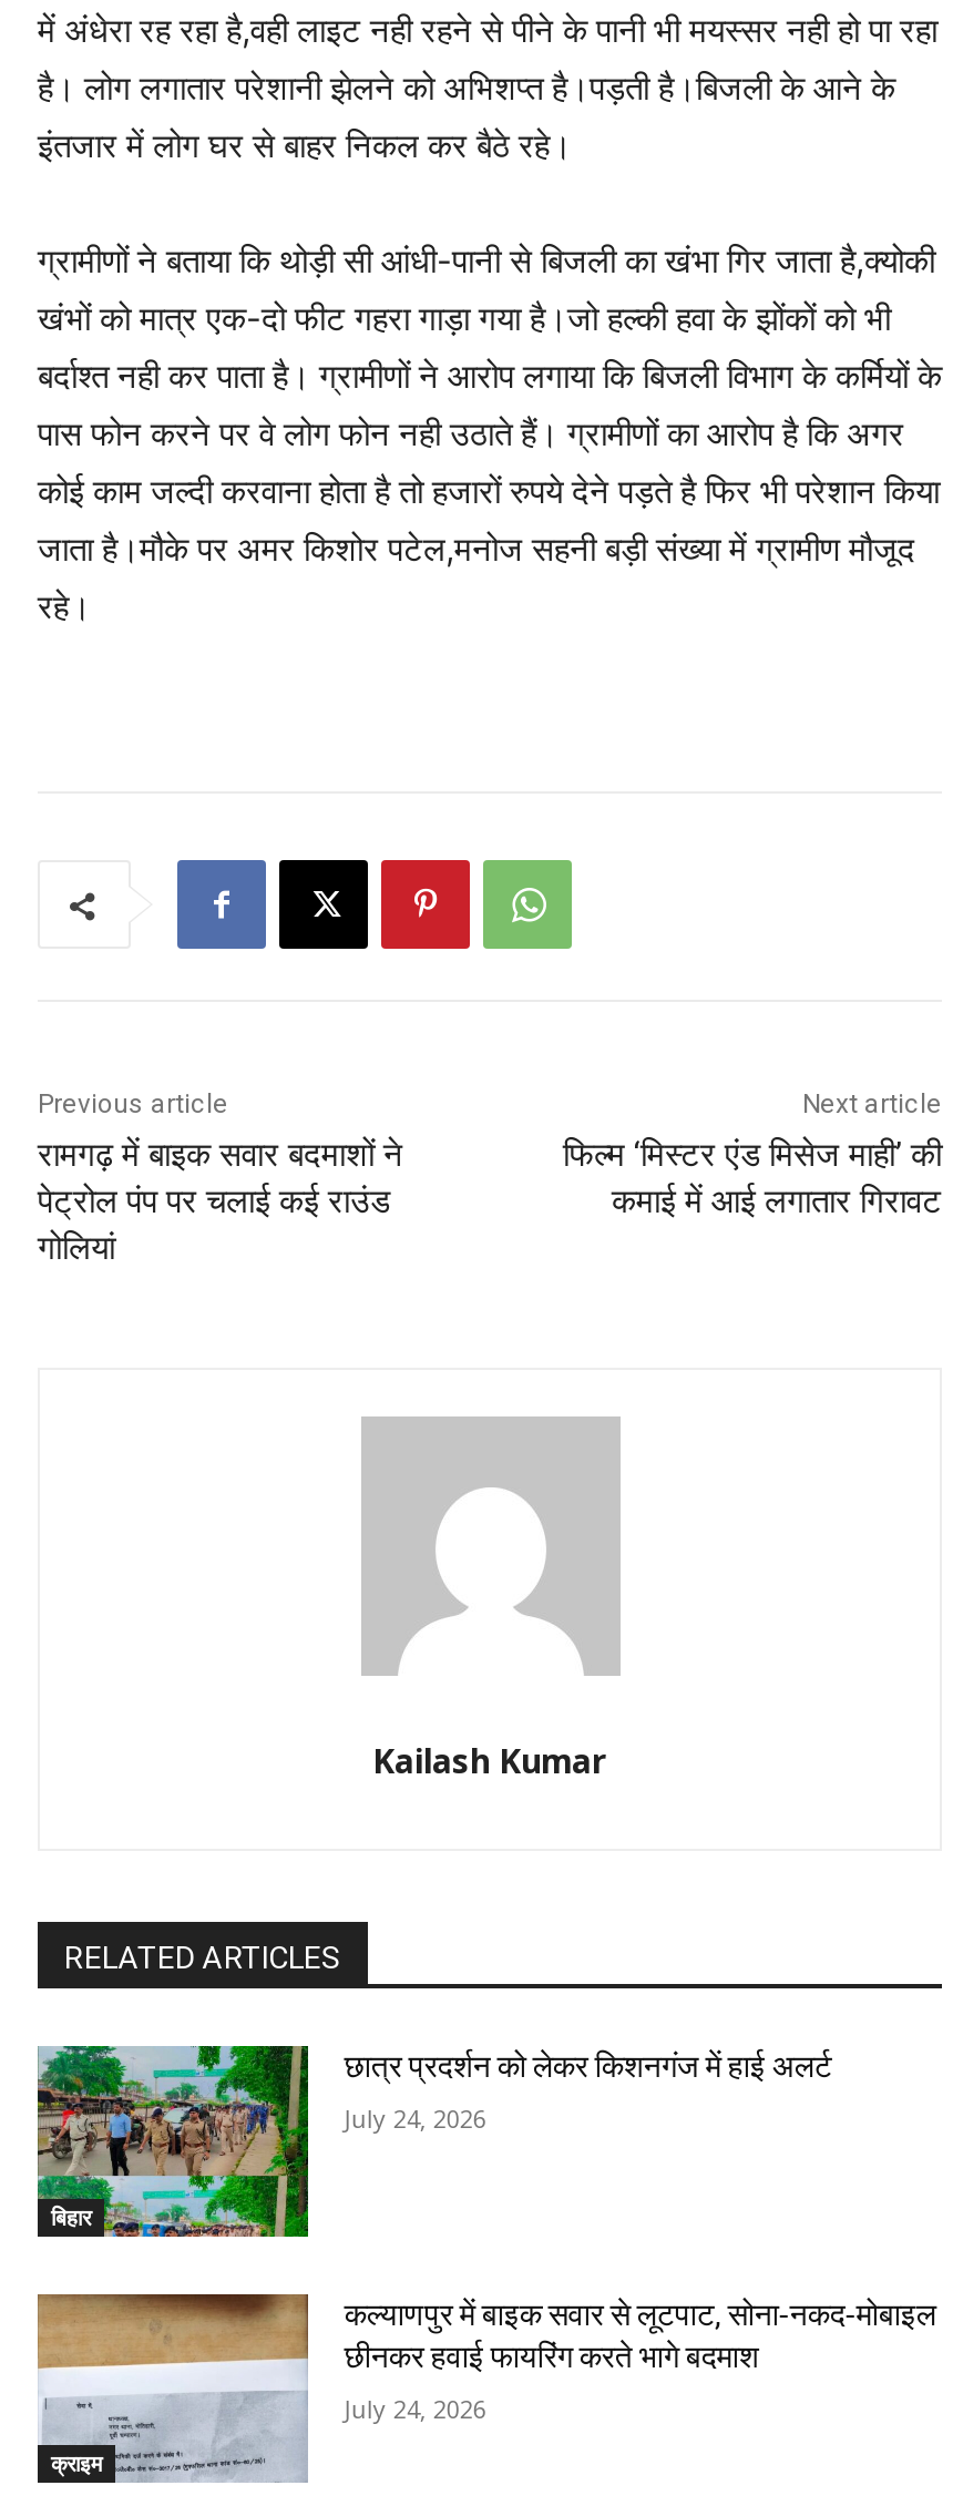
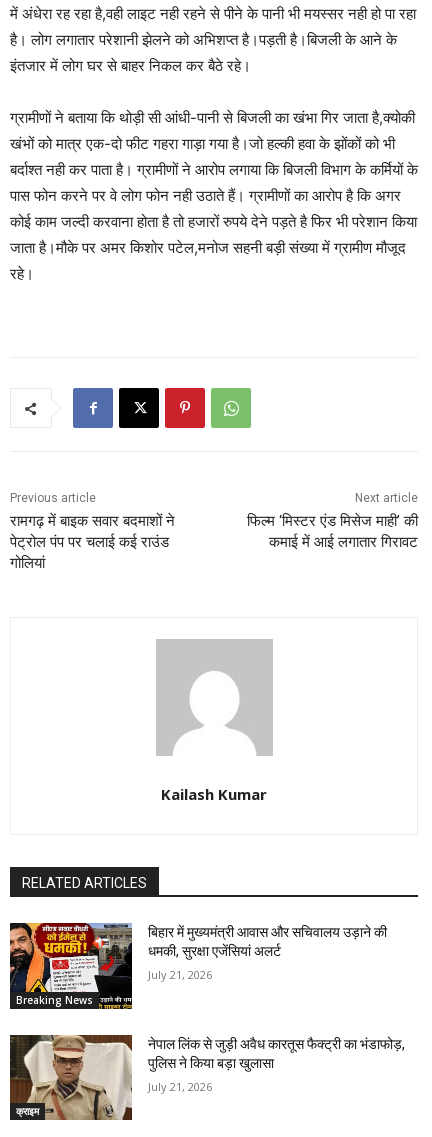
[35,2044,310,2239] [image] | बिहार -> [9,922,133,1010] [image] | Breaking News
[344,2048,832,2084] छात्र प्रदर्शन को लेकर किशनगंज में हाई अलर्ट -> [148,924,387,959] बिहार में मुख्यमंत्री आवास और सचिवालय उड़ाने की | धमकी, सुरक्षा एजेंसियां अलर्ट
[344,2101,486,2135] July 24, 2026 -> [148,967,212,982] July 21, 2026
[35,2292,936,2483] [image] | कल्याणपुर में बाइक सवार से लूटपाट, सोना-नकद-मोबाइल | छीनकर हवाई फायरिंग करते भागे बदमाश -> [9,1034,405,1121] [image] | नेपाल लिंक से जुड़ी अवैध कारतूस फैक्ट्री का भंडाफोड़, | पुलिस ने किया बड़ा खुलासा
[344,2391,486,2424] July 24, 2026 -> [148,1079,212,1094] July 21, 2026

